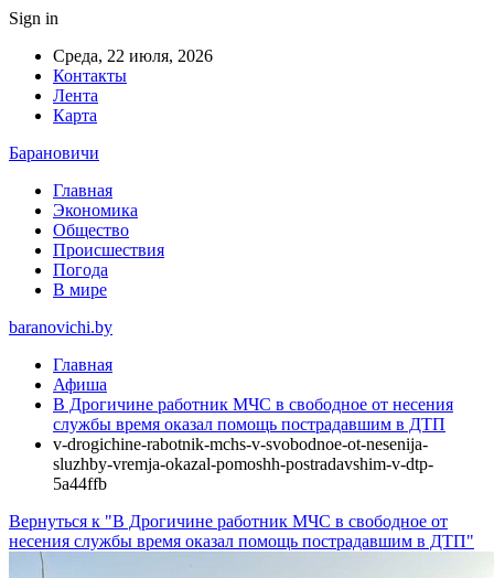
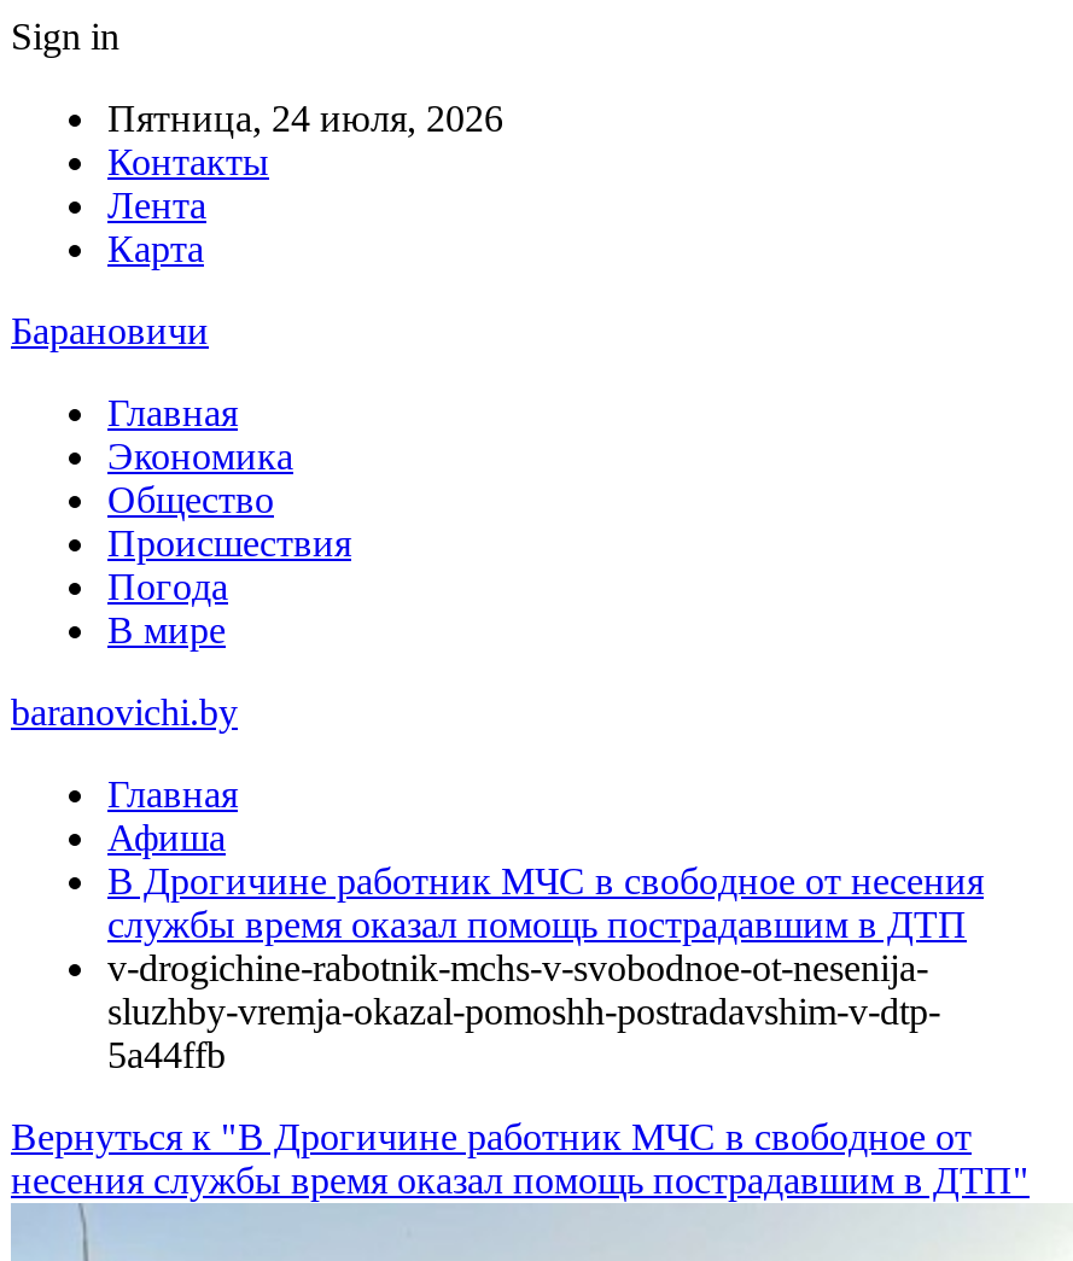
[53,46,213,65] Среда, 22 июля, 2026 -> [107,98,503,139] Пятница, 24 июля, 2026

